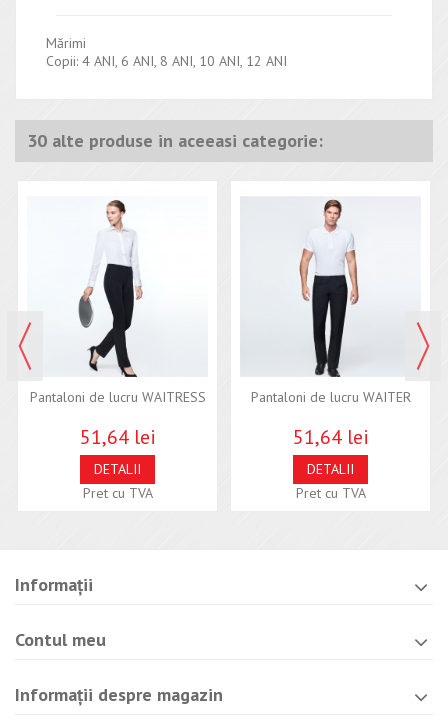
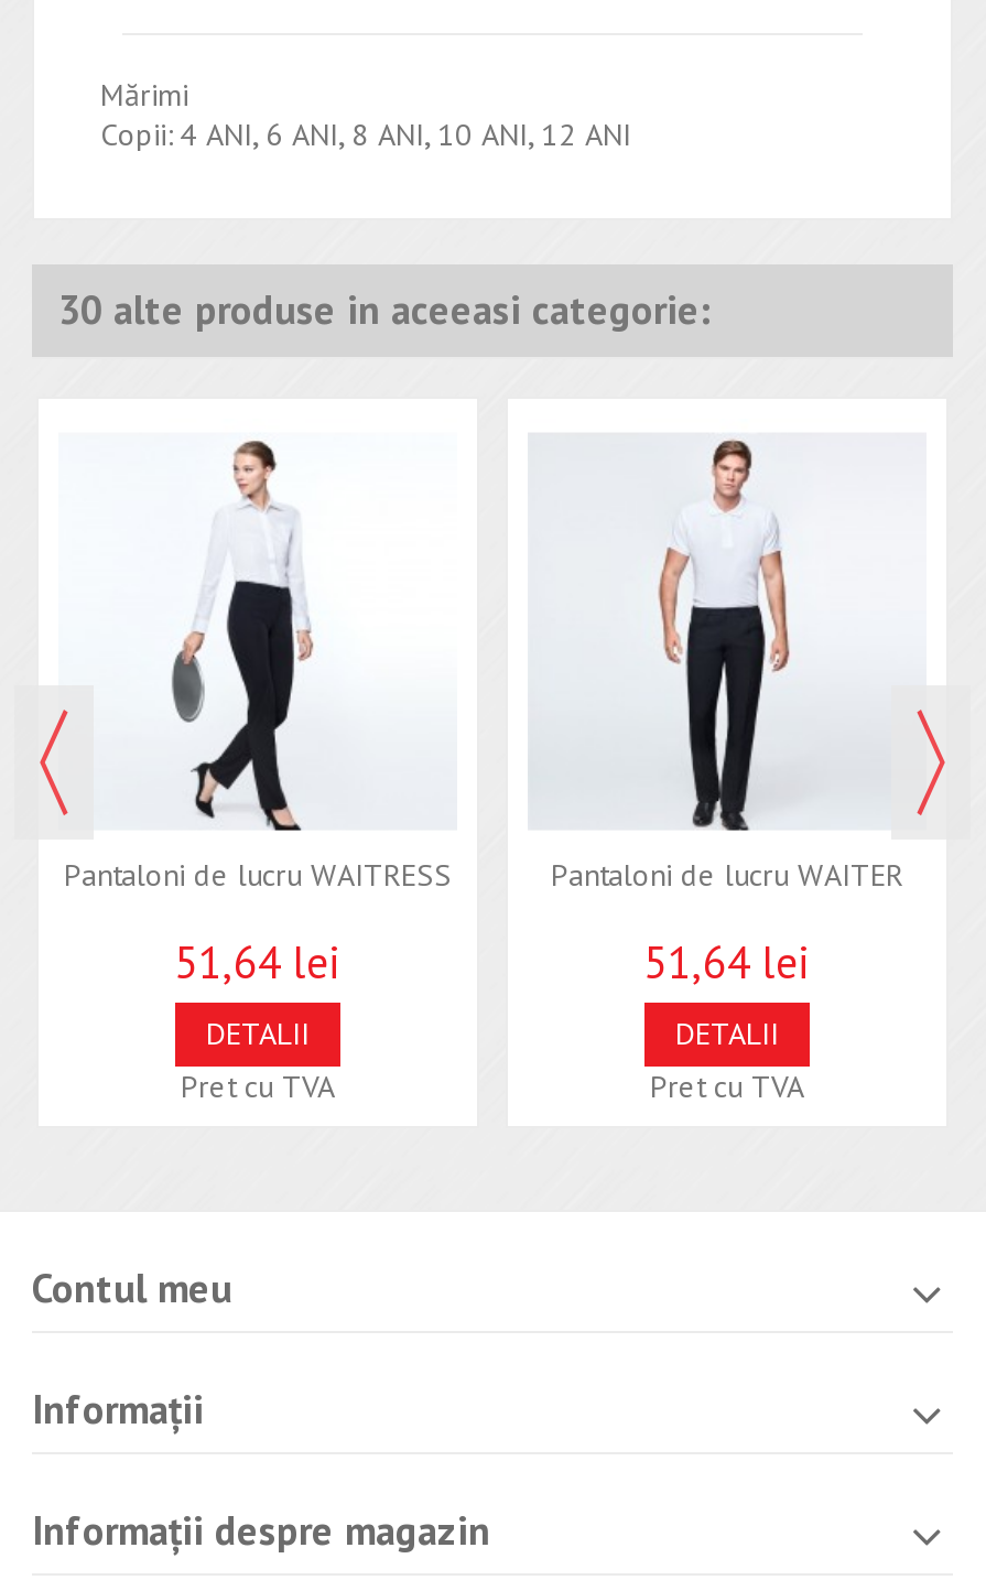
moved [15,573,93,596] -> [32,1385,204,1435]: Informaţii
moved [15,628,106,651] -> [32,1263,232,1314]: Contul meu

